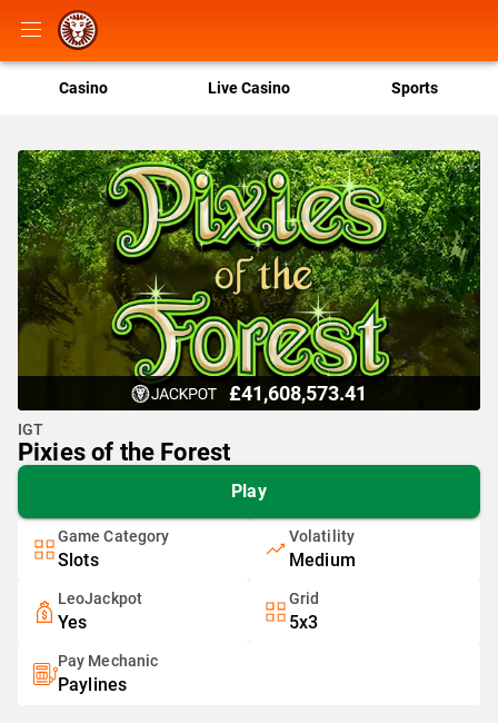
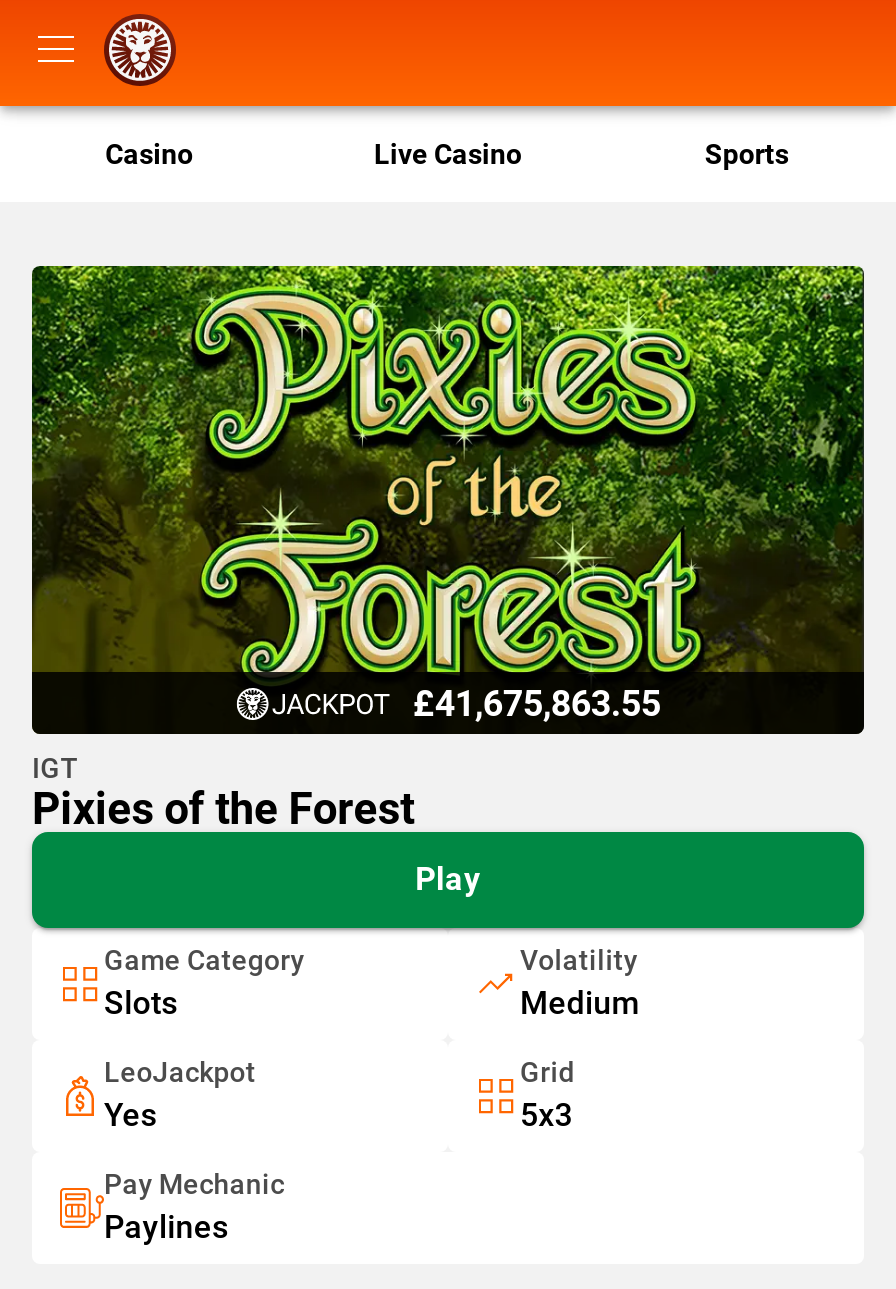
[229,382,367,405] £41,608,573.41 -> [413,682,661,724] £41,675,863.55

